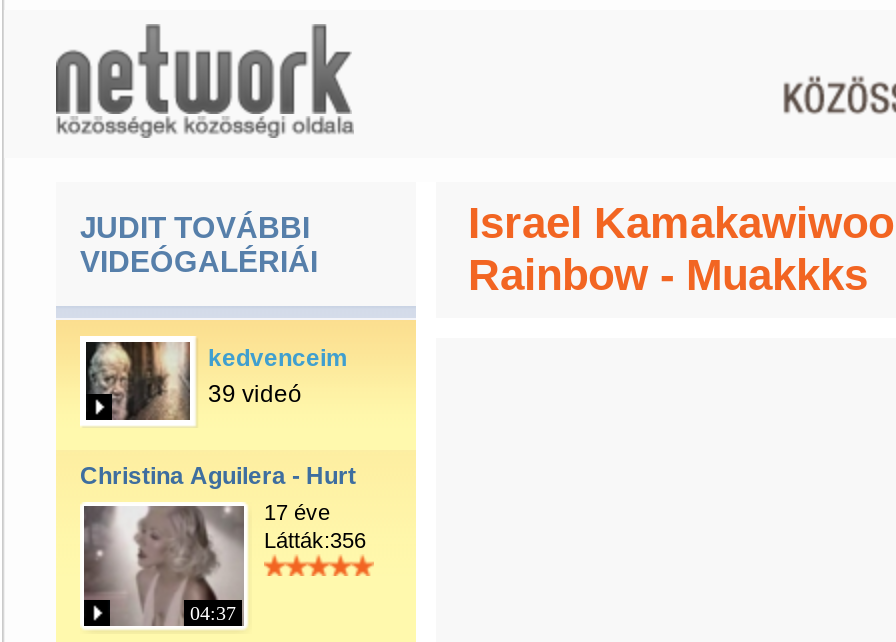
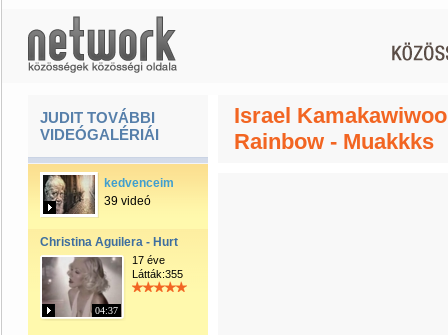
[264,528,366,552] Látták:356 -> [132,268,183,280] Látták:355

